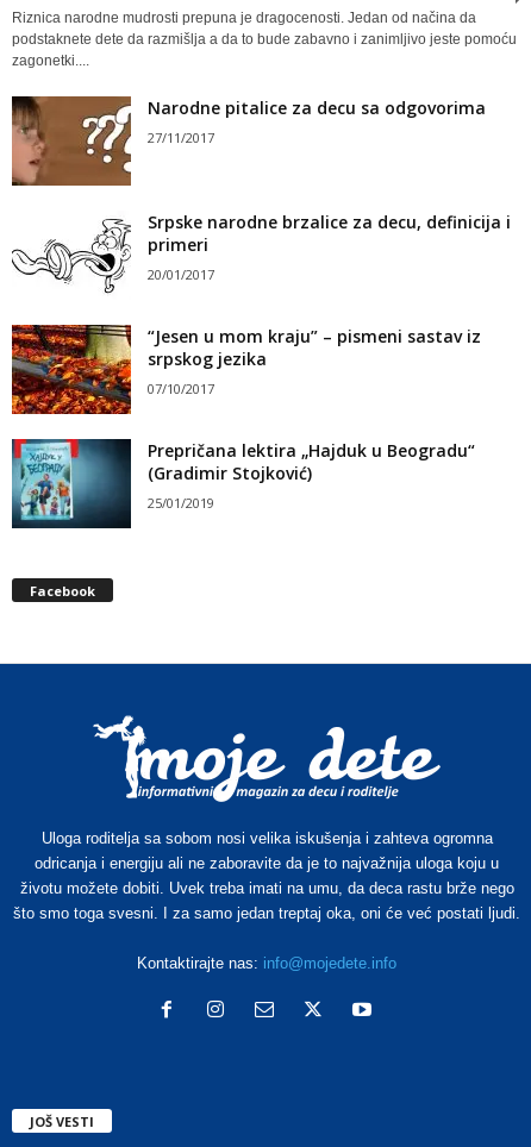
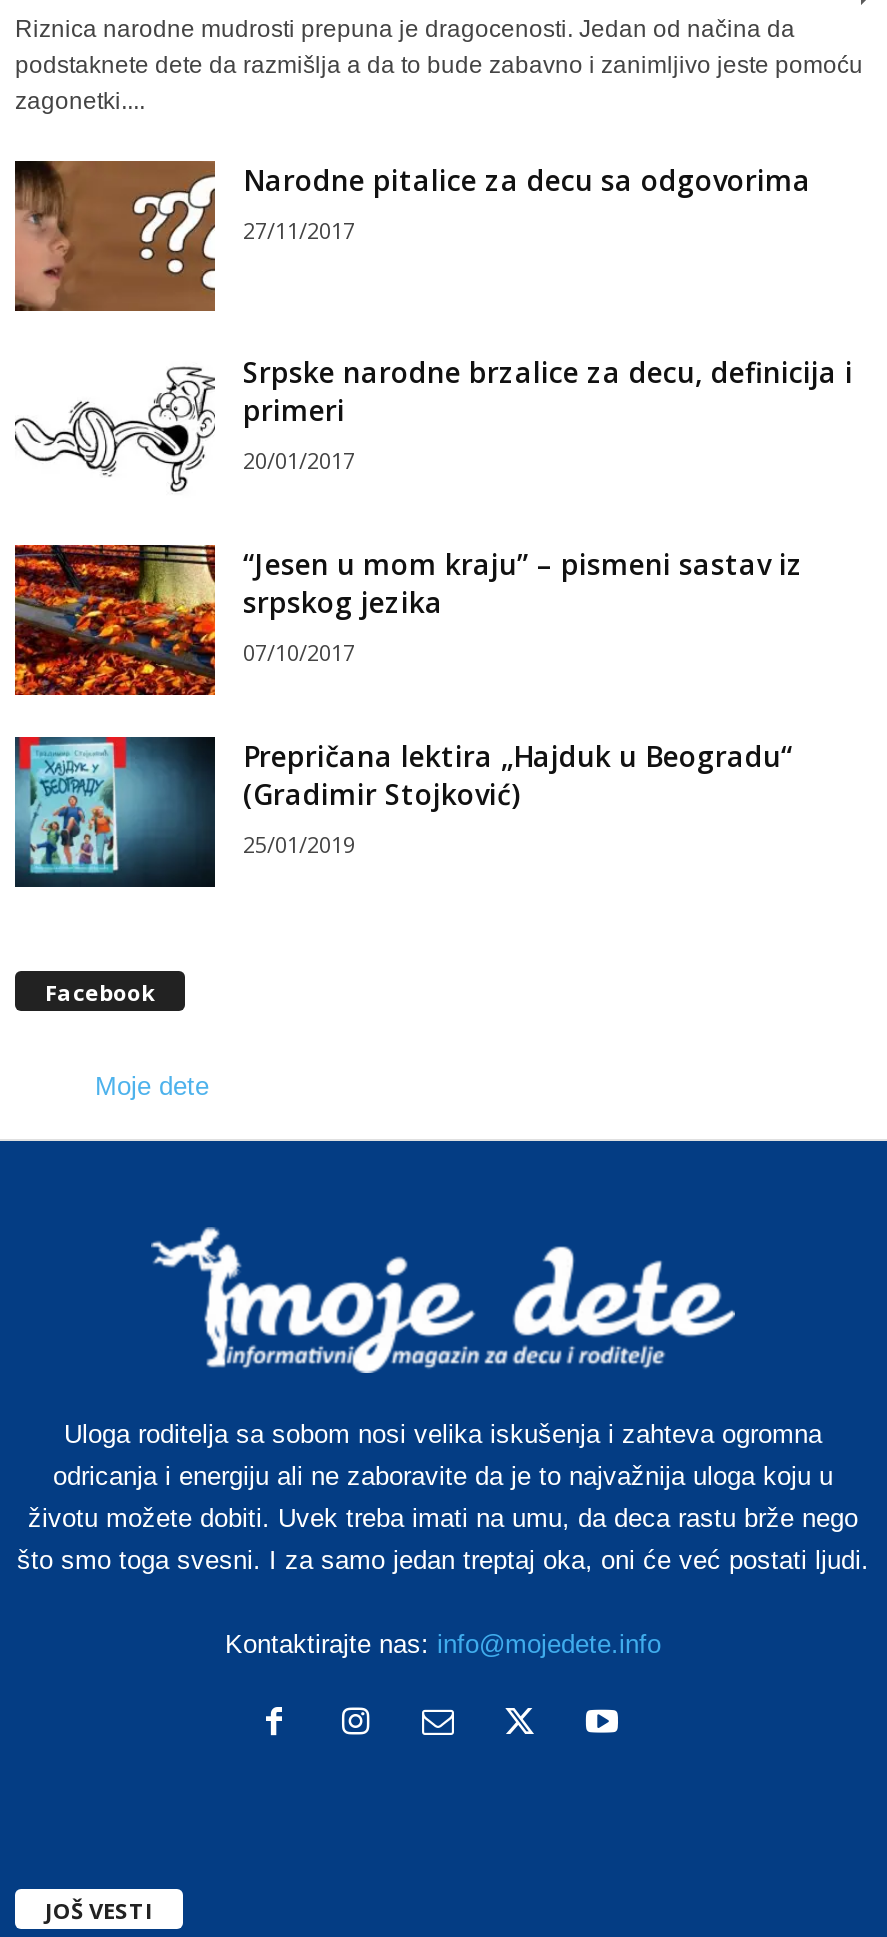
none -> [95,1071,209,1101] Moje dete

